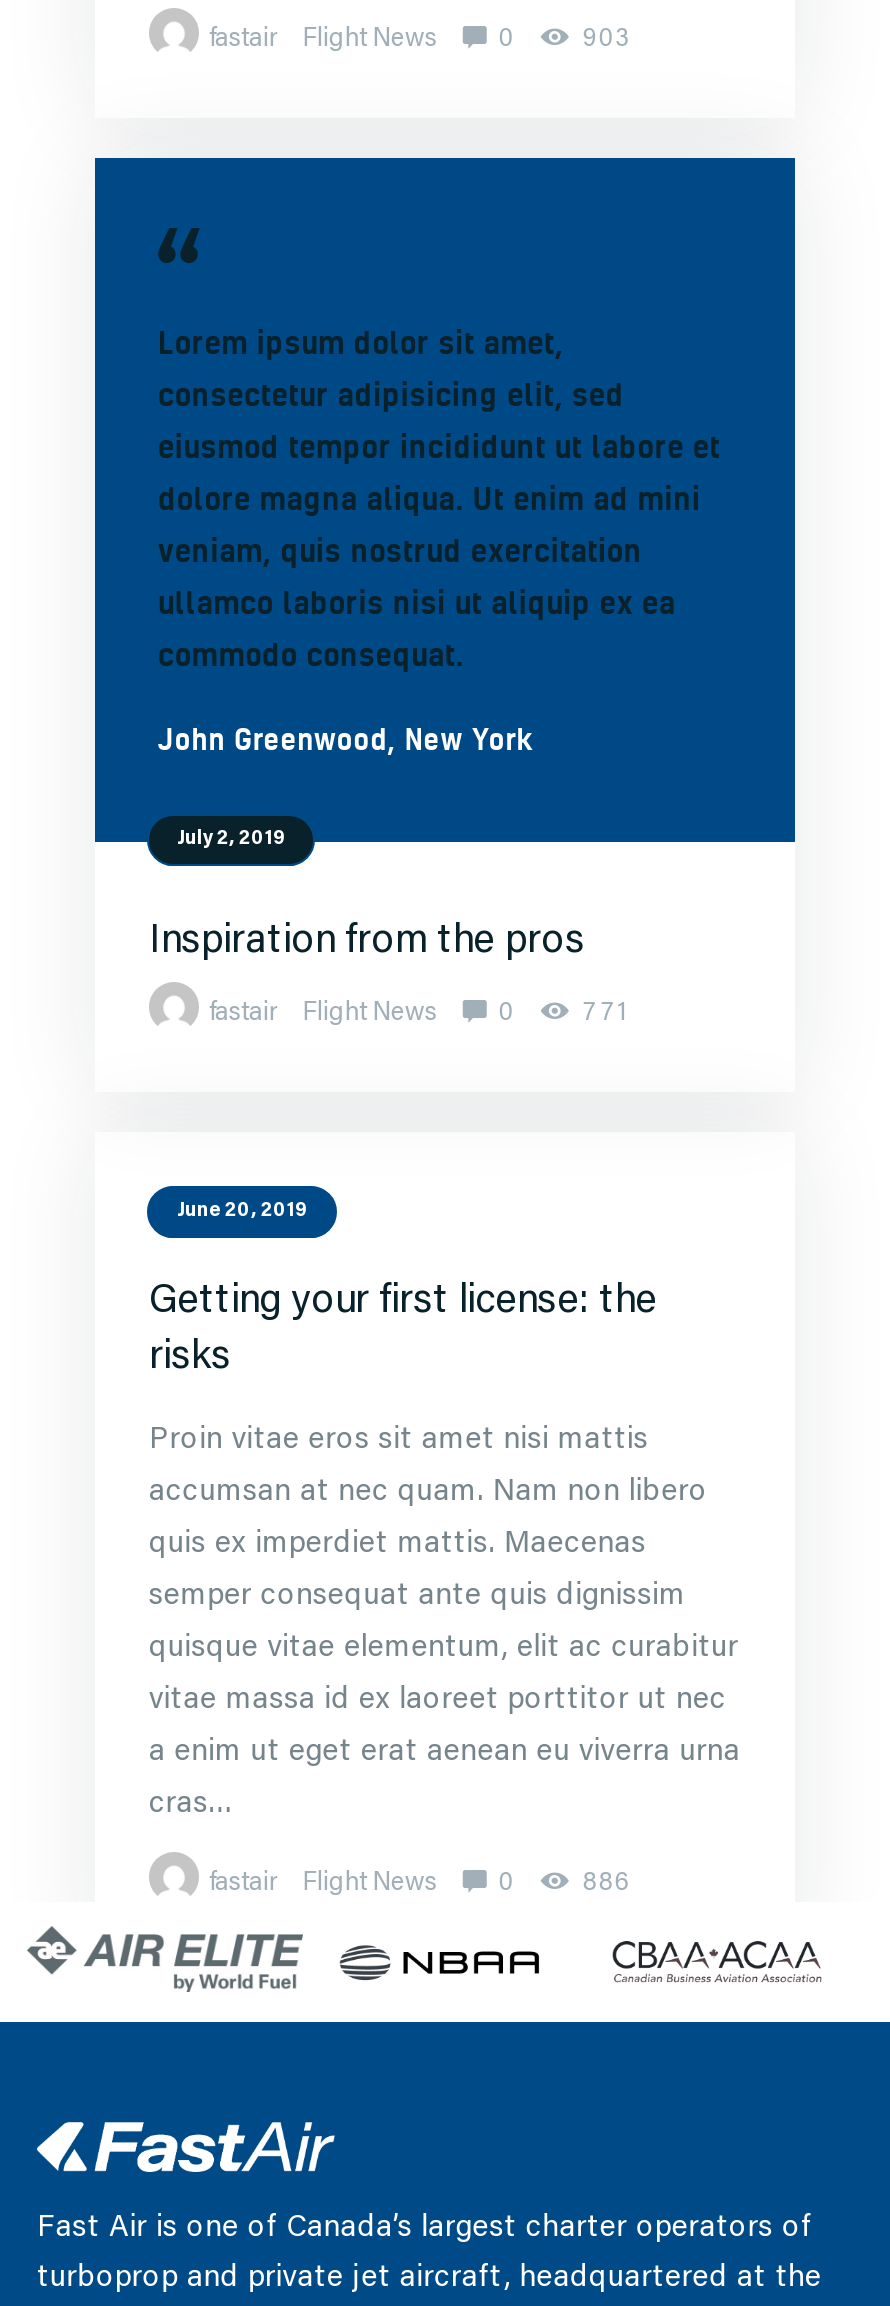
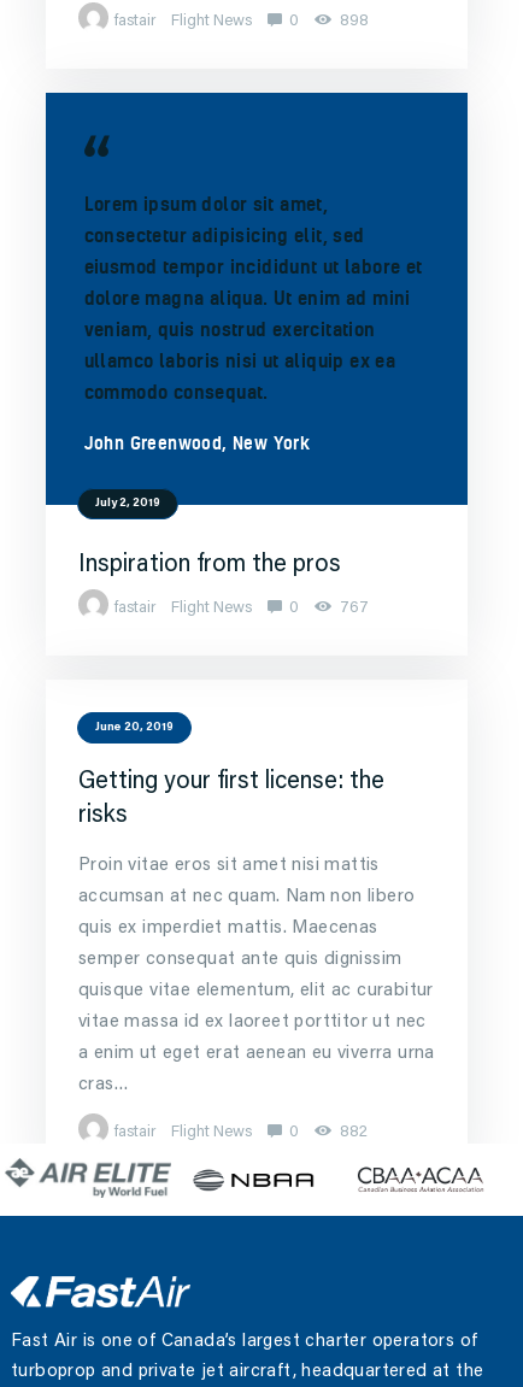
[583,26,629,52] 903 -> [340,13,369,29] 898
[583,1000,625,1026] 771 -> [340,600,369,616] 767
[583,1870,631,1896] 886 -> [340,1124,367,1140] 882

